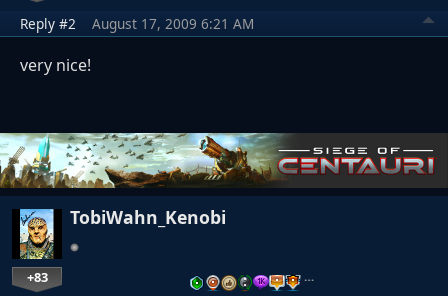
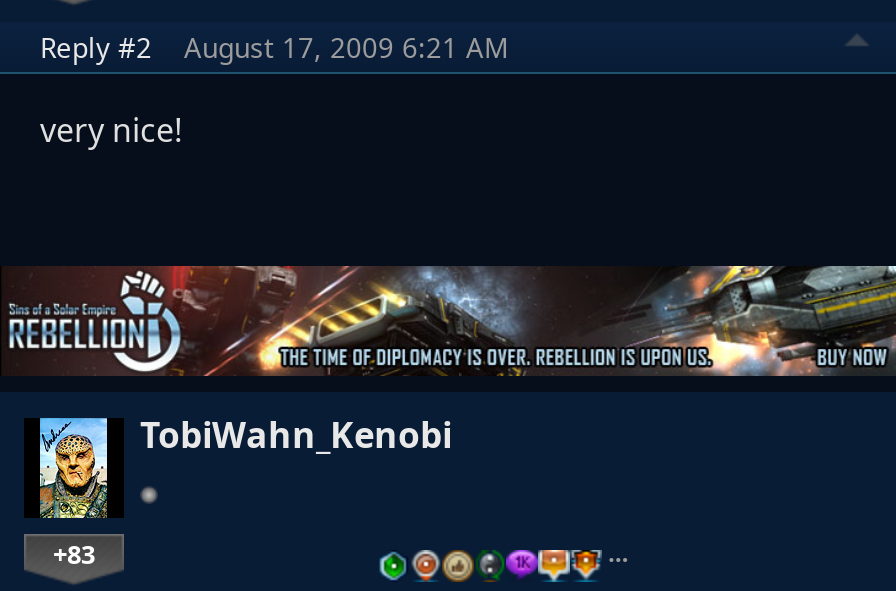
[3,132,445,189] [image] -> [6,264,890,376] [image]

